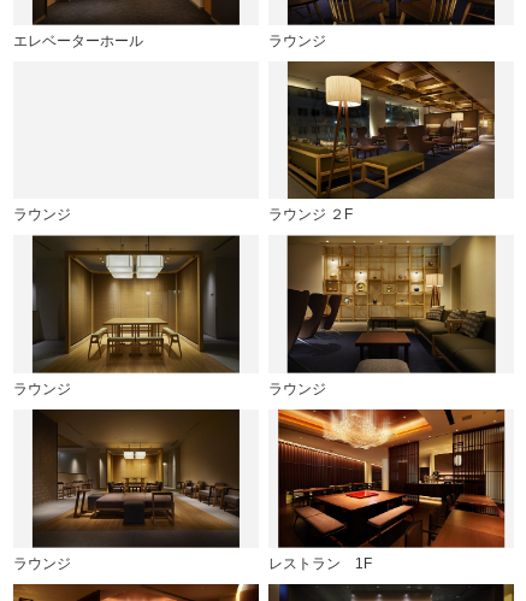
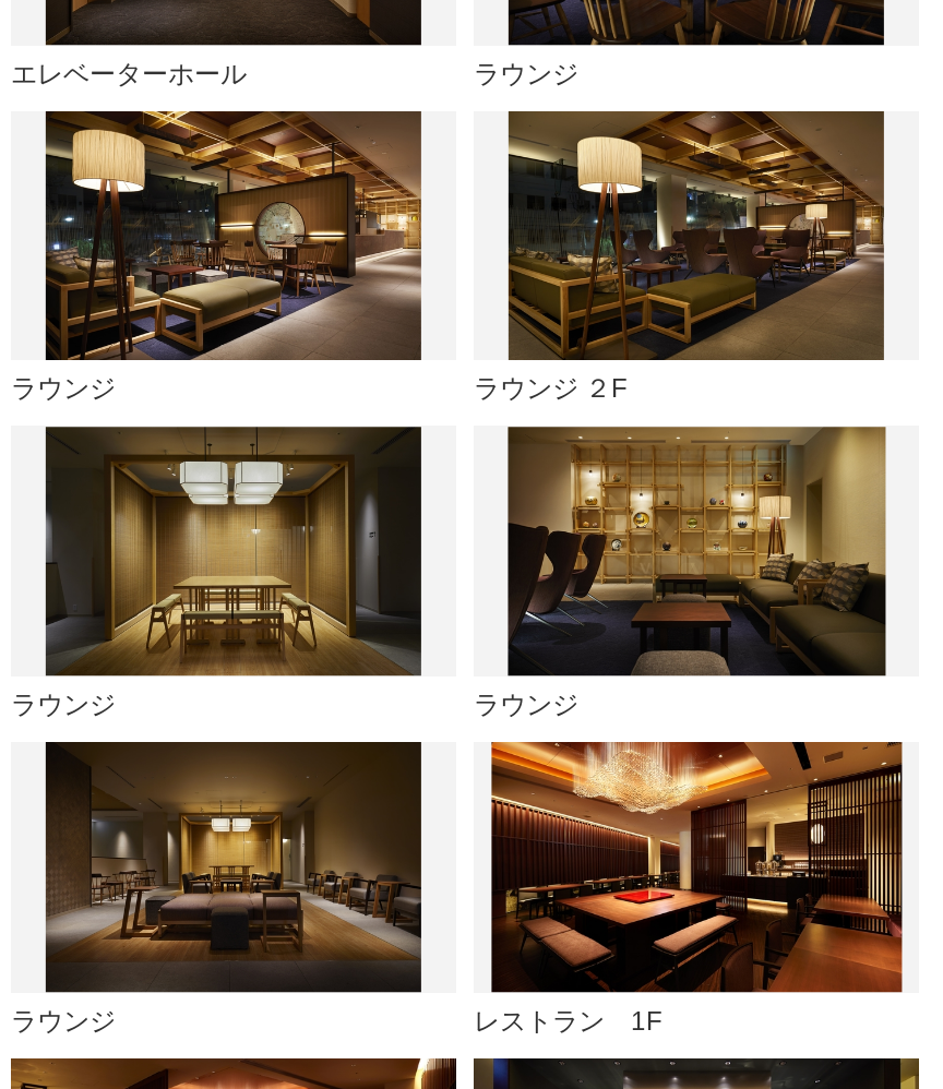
none -> [44,109,423,362] [image]

